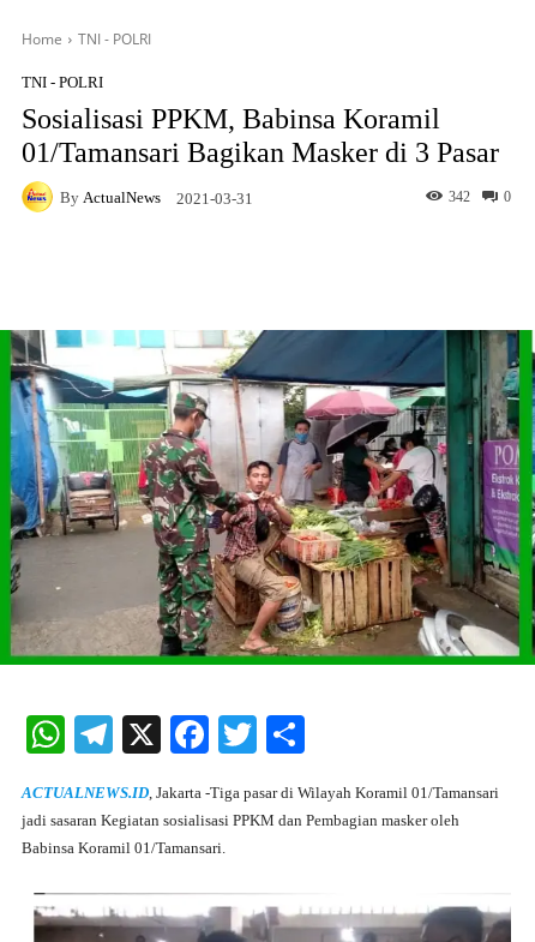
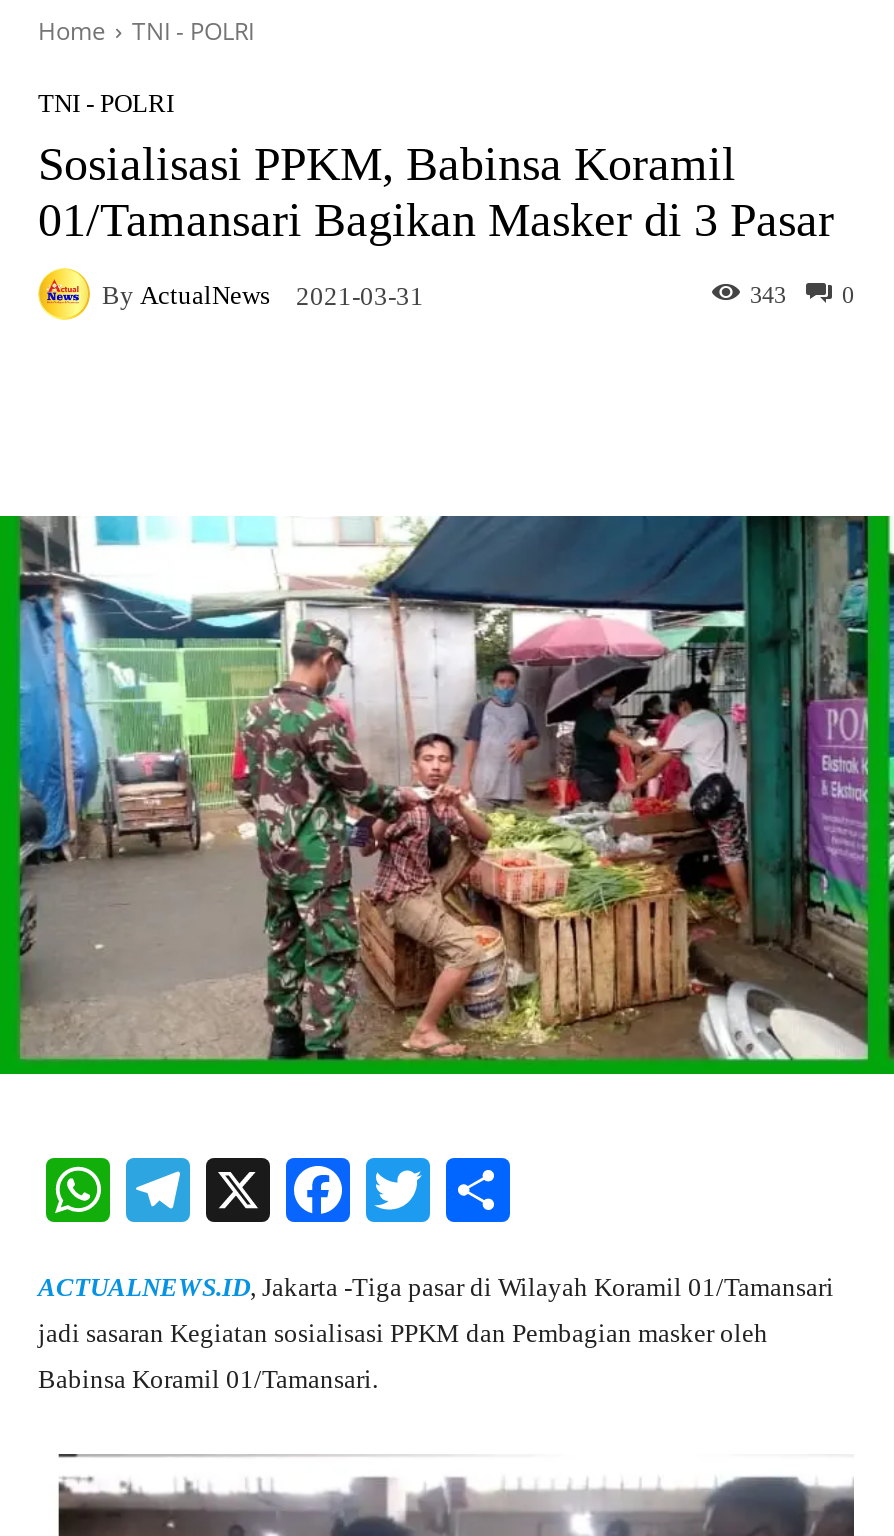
[449,189,511,205] 342 0 -> [750,280,854,308] 343 0

